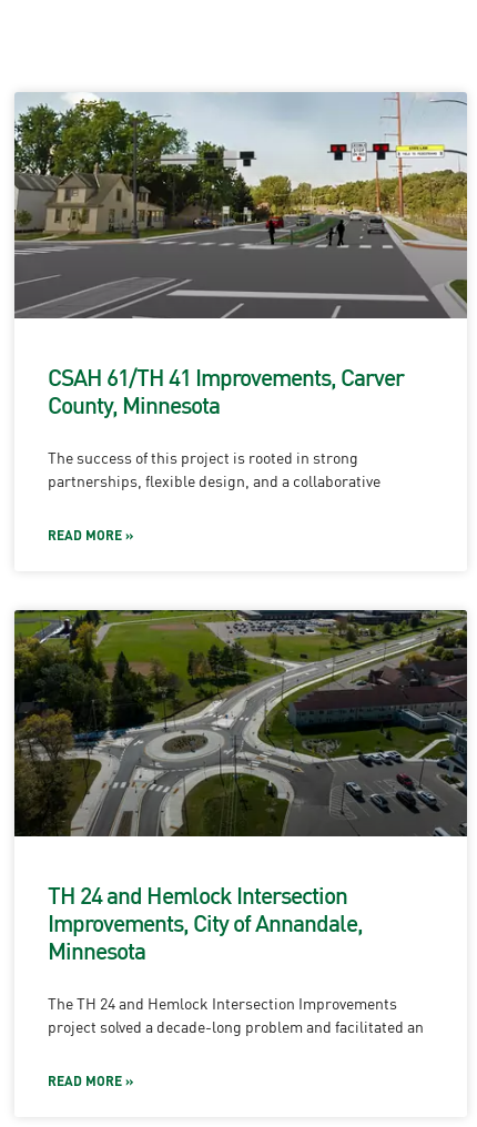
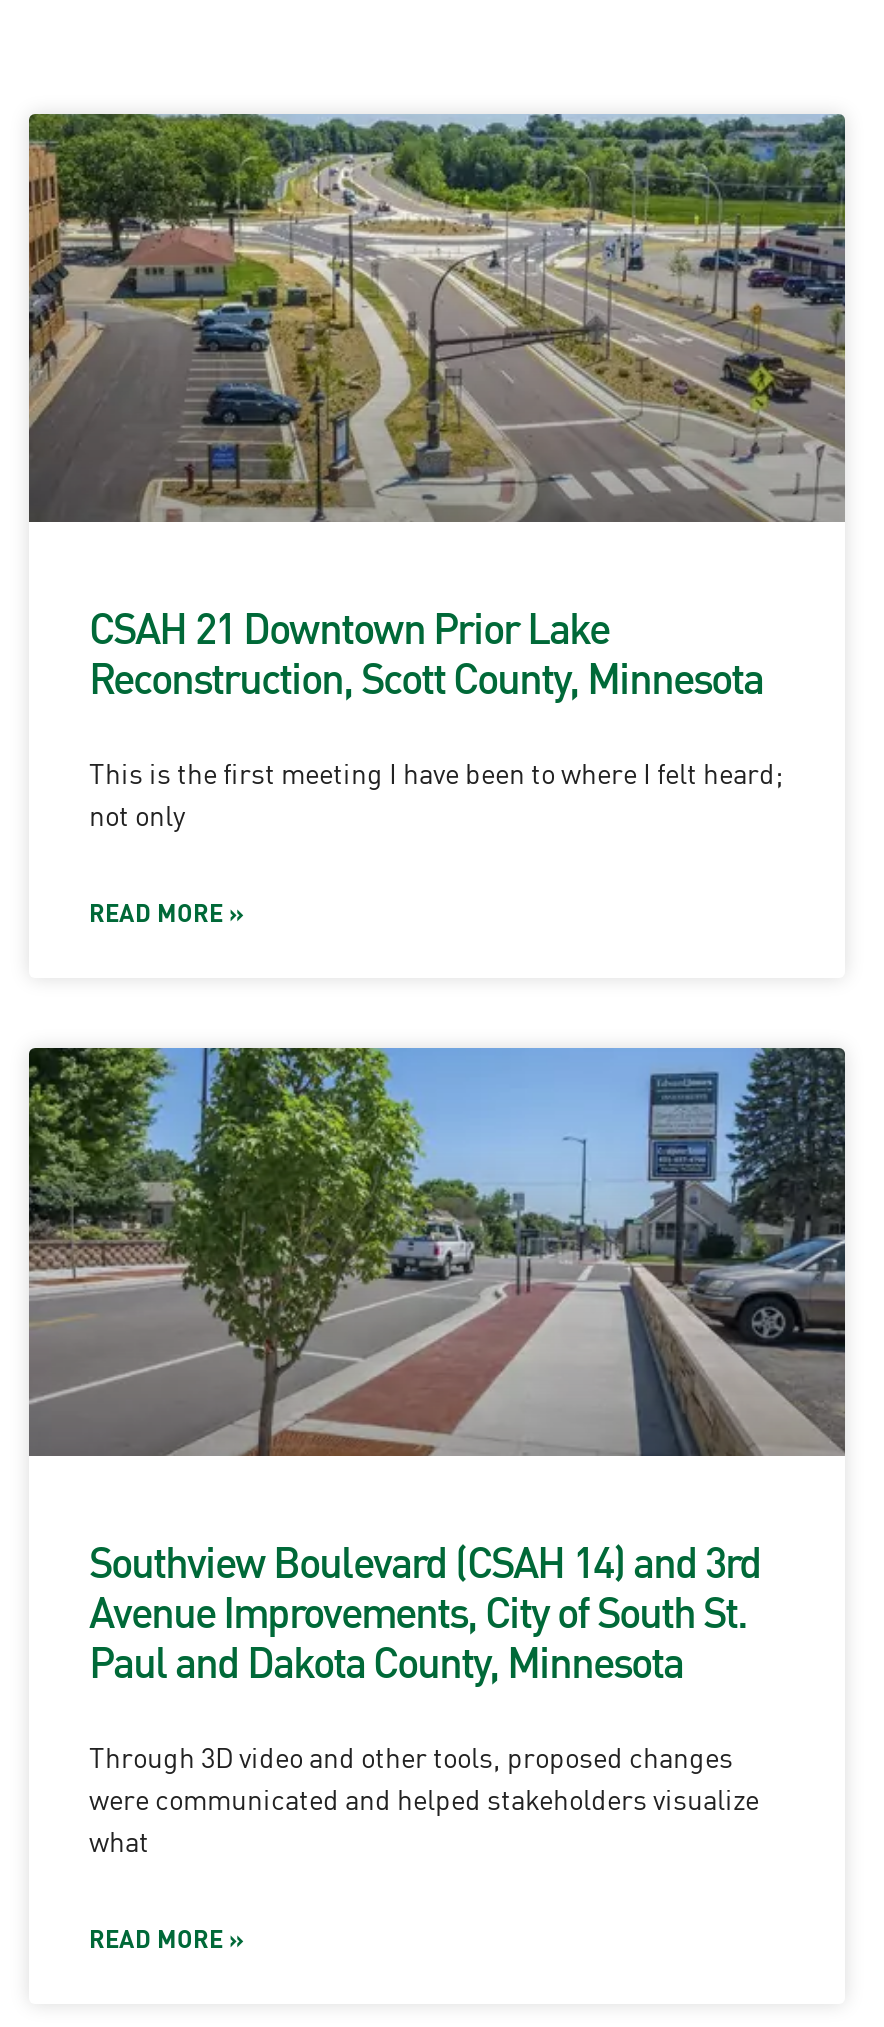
[13,92,467,419] [image] | CSAH 61/TH 41 Improvements, Carver | County, Minnesota -> [27,112,847,704] [image] | CSAH 21 Downtown Prior Lake | Reconstruction, Scott County, Minnesota
[48,447,380,490] The success of this project is rooted in strong | partnerships, flexible design, and a collaborative -> [89,754,783,832] This is the first meeting I have been to where I felt heard; | not only
[14,609,467,965] [image] | TH 24 and Hemlock Intersection | Improvements, City of Annandale, | Minnesota -> [27,1046,845,1688] [image] | Southview Boulevard (CSAH 14) and 3rd | Avenue Improvements, City of South St. | Paul and Dakota County, Minnesota
[48,993,424,1036] The TH 24 and Hemlock Intersection Improvements | project solved a decade-long problem and facilitated an -> [89,1738,759,1858] Through 3D video and other tools, proposed changes | were communicated and helped stakeholders visualize | what

